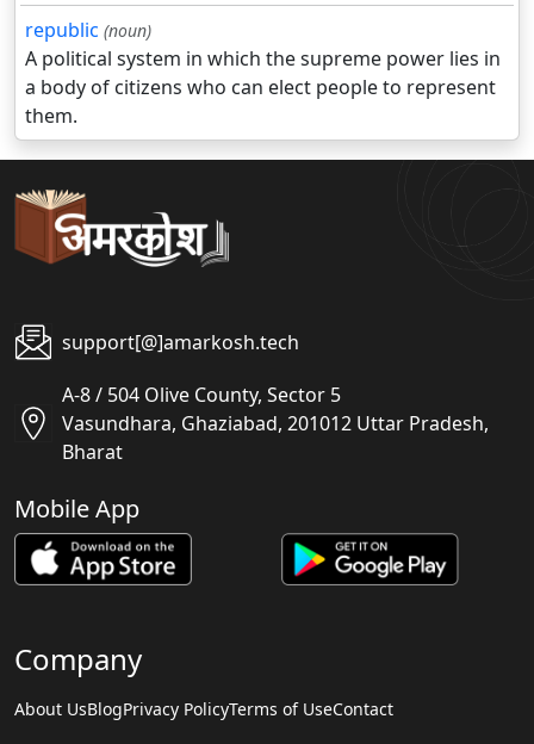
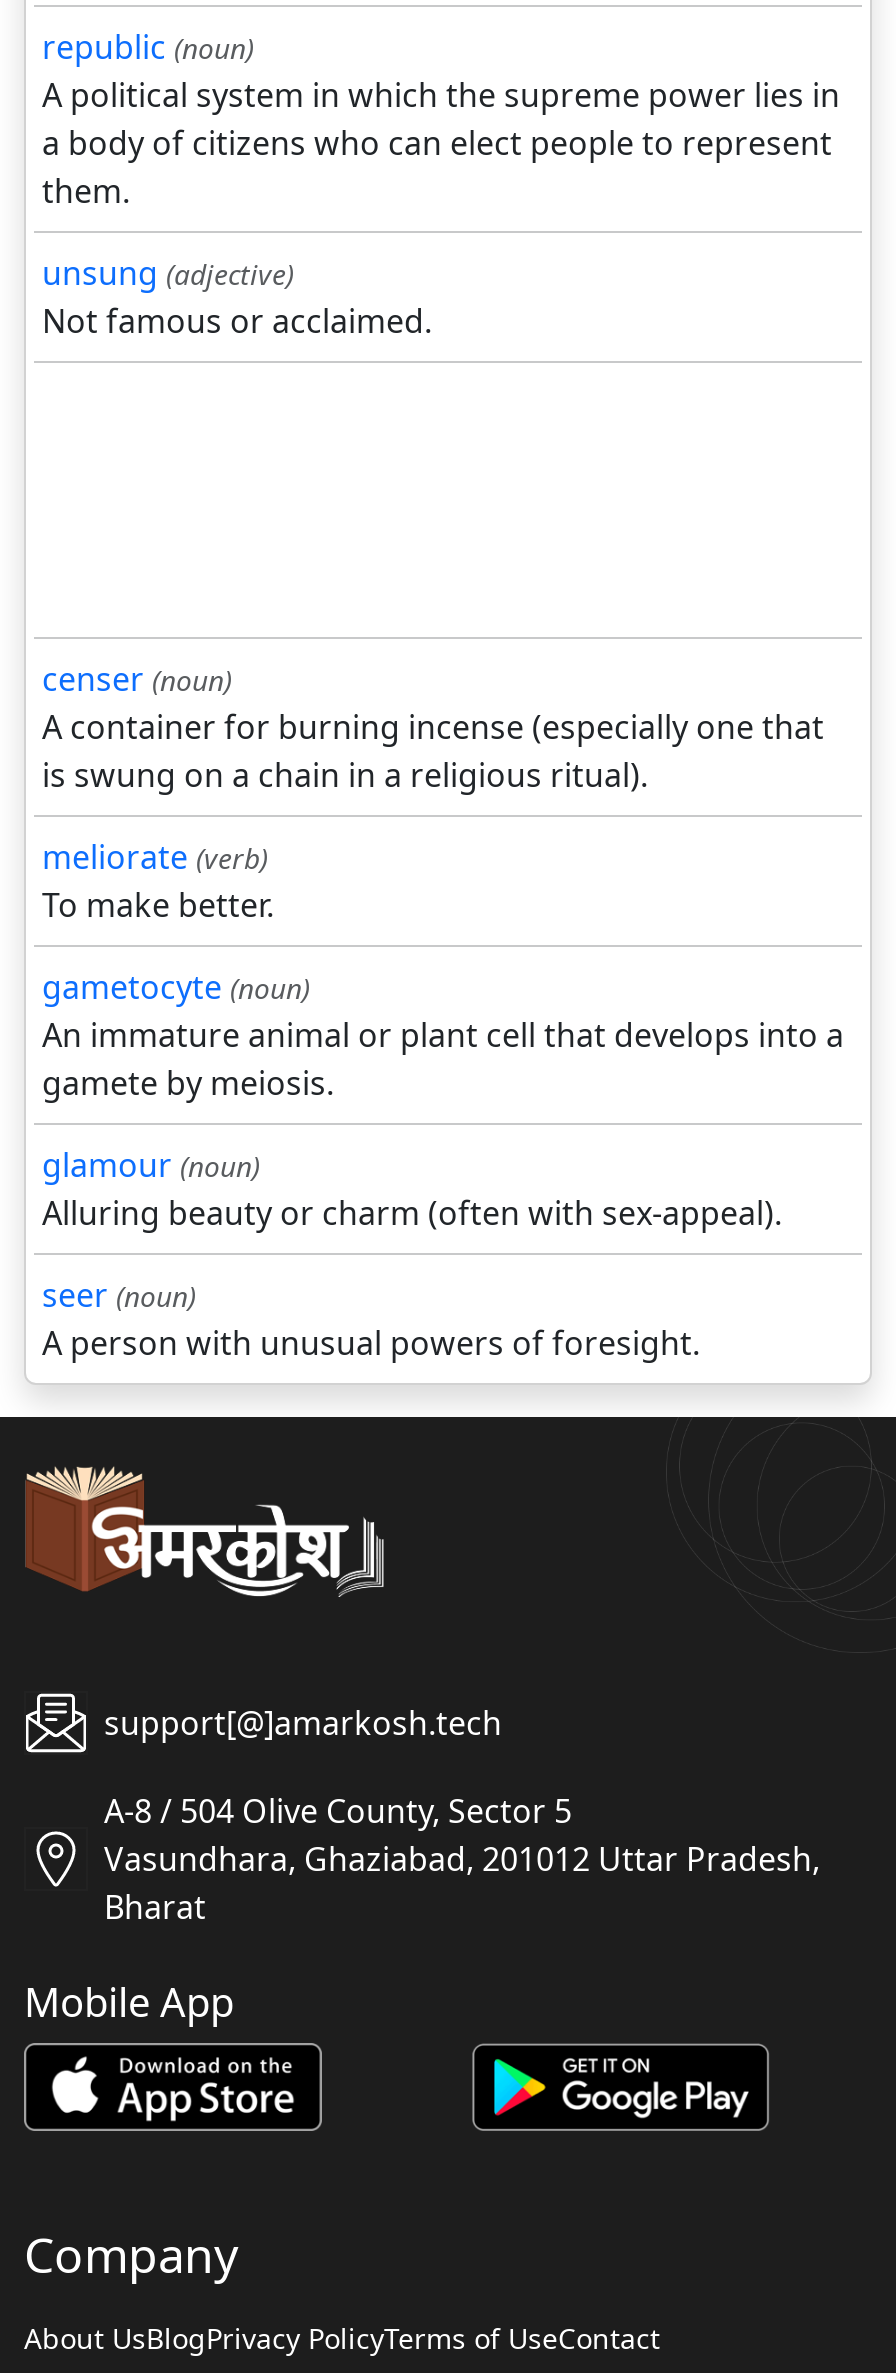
none -> [42,251,432,343] unsung (adjective) | Not famous or acclaimed.
none -> [42,657,844,1365] censer (noun) | A container for burning incense (especially one that | is swung on a chain in a religious ritual). | meliorate (verb) | To make better. | gametocyte (noun) | An immature animal or plant cell that develops into a | gamete by meiosis. | glamour (noun) | Alluring beauty or charm (often with sex-appeal). | seer (noun) | A person with unusual powers of foresight.

